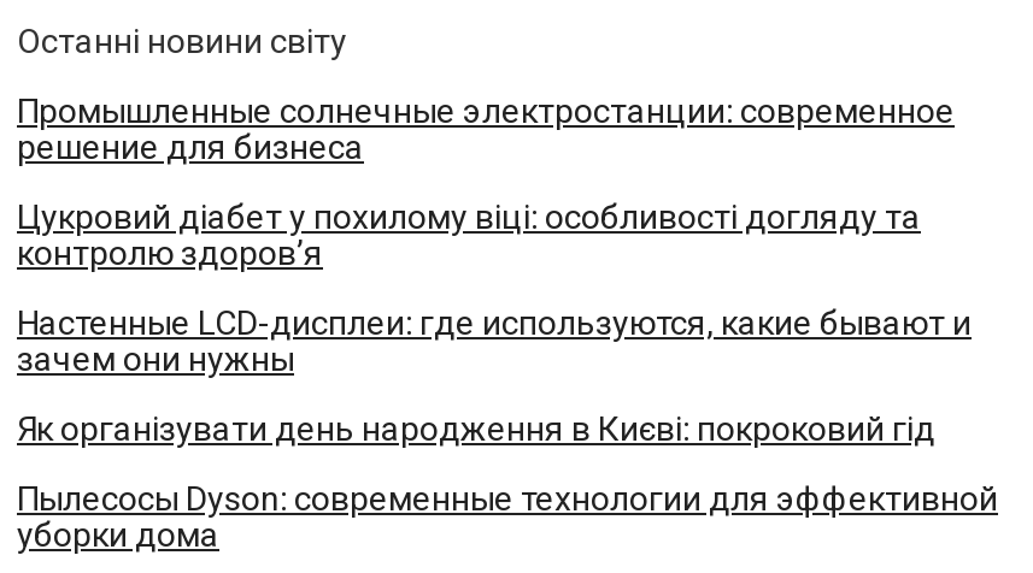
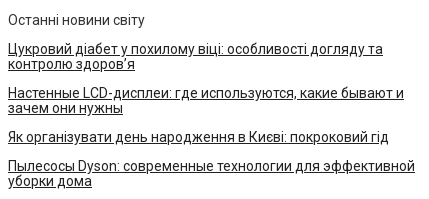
[17,91,955,166] Промышленные солнечные электростанции: современное | решение для бизнеса -> none

